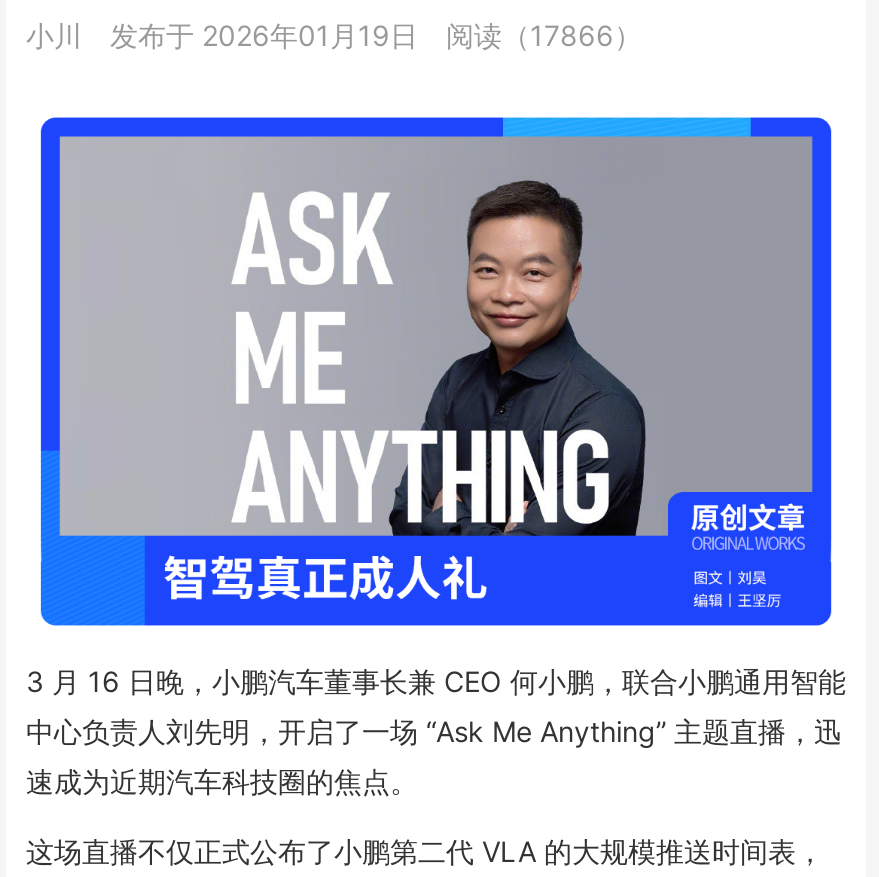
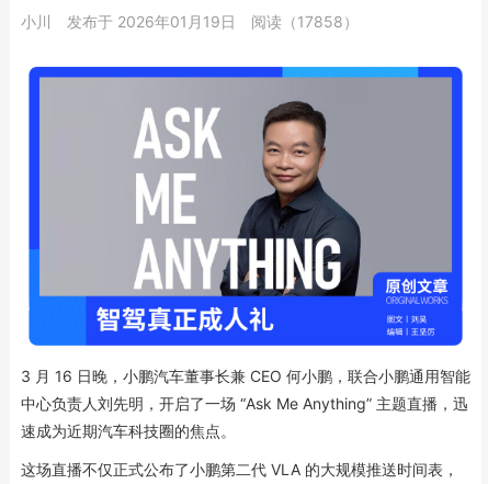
[26,18,642,52] 小川 发布于 2026年01月19日 阅读（17866） -> [21,12,359,31] 小川 发布于 2026年01月19日 阅读（17858）

